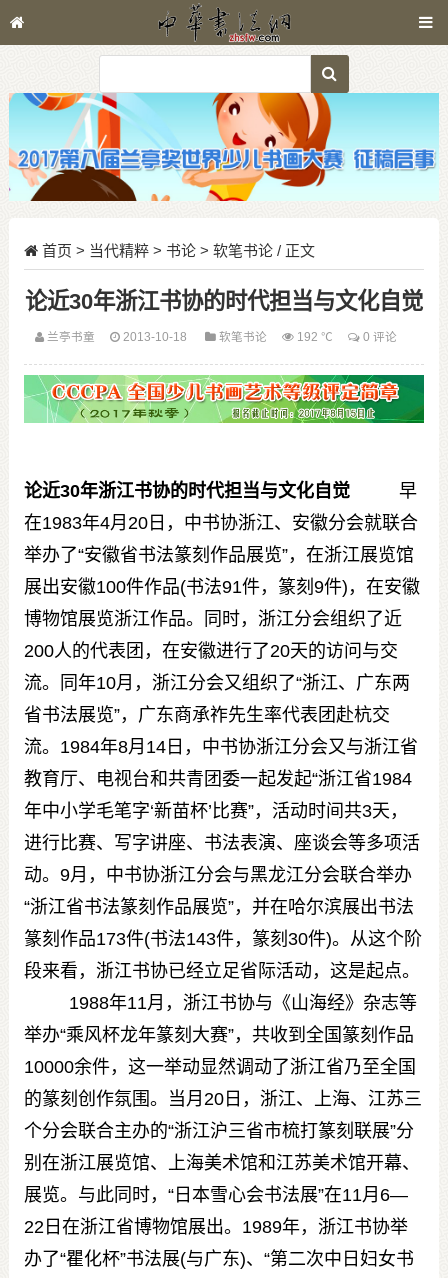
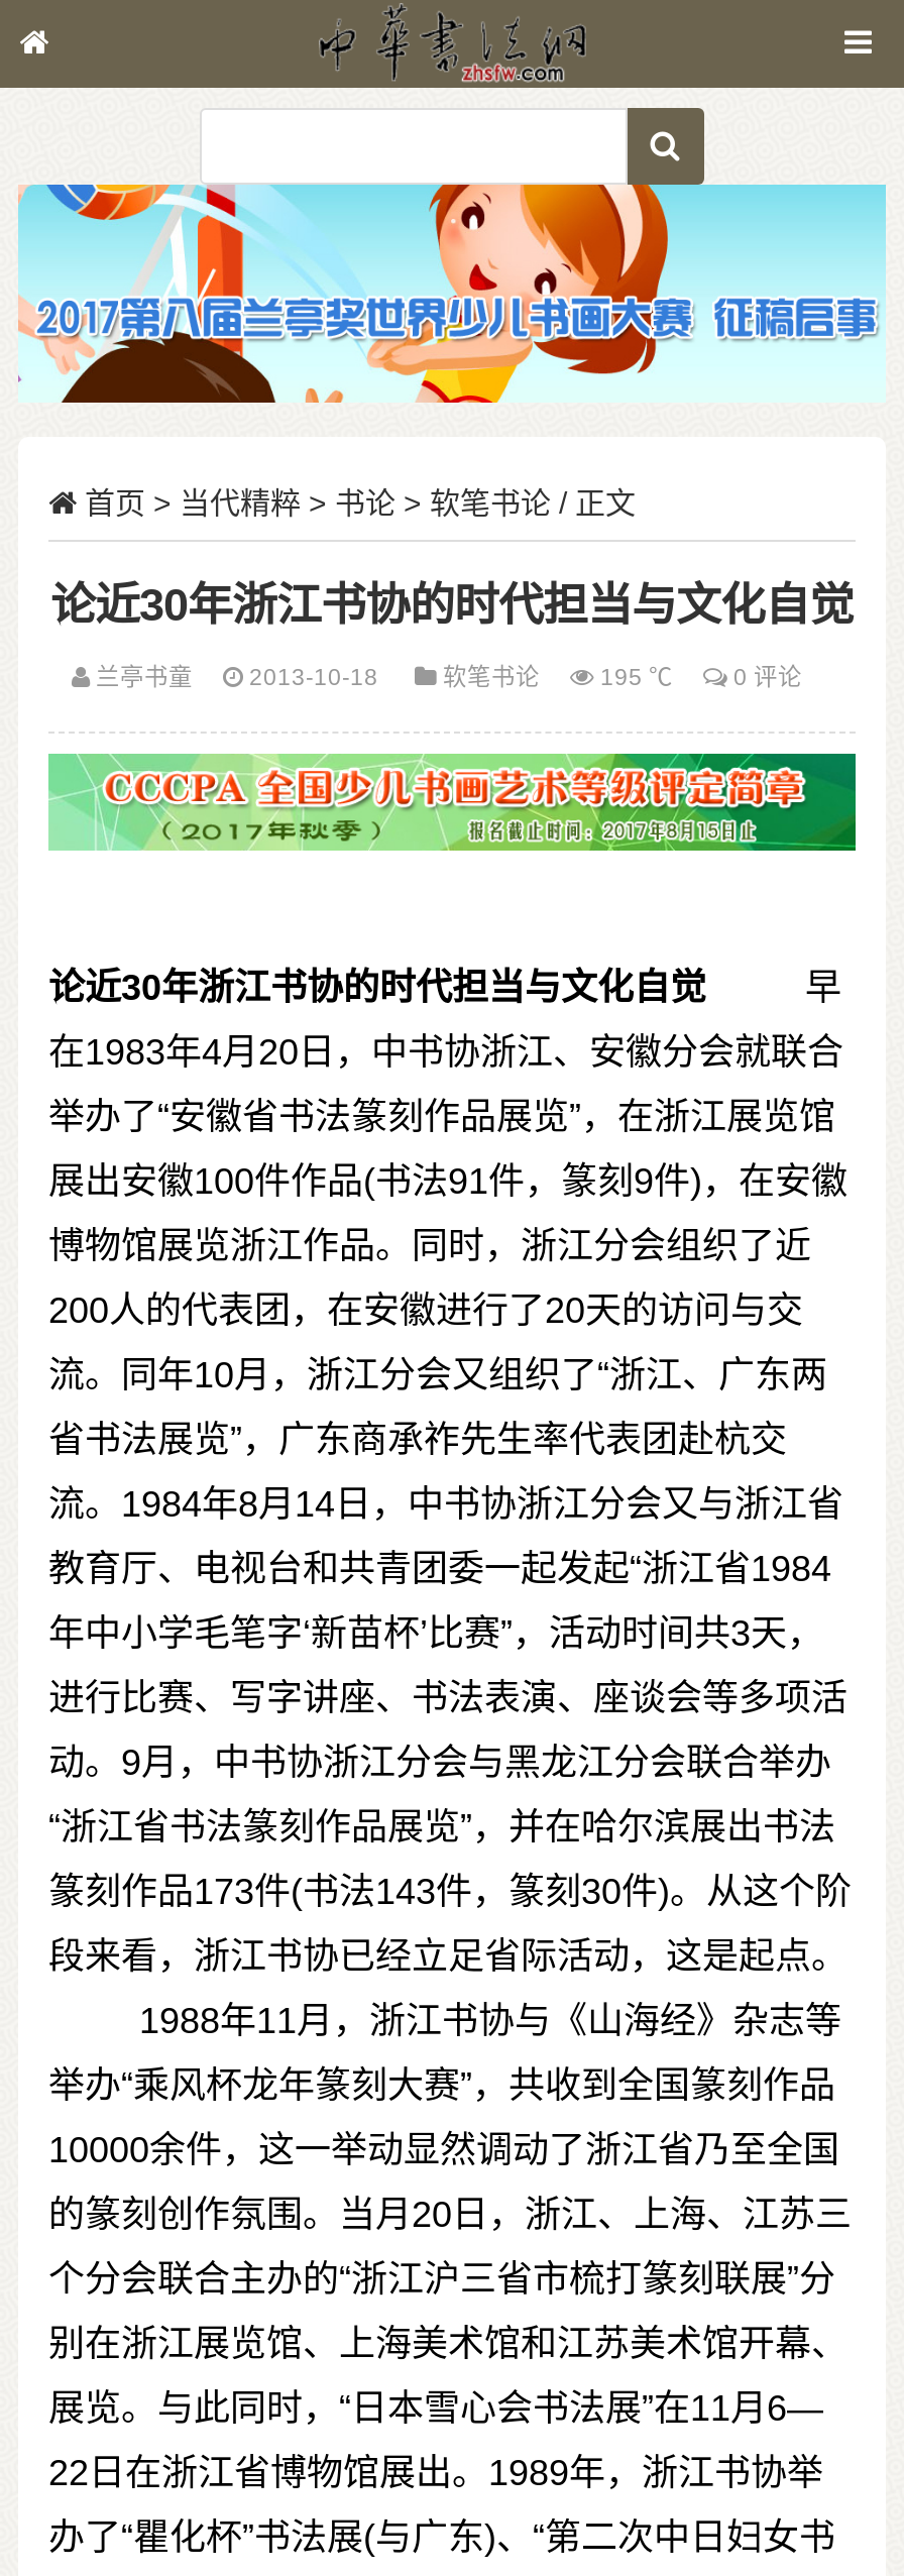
[297,330,333,343] 192 ℃ -> [600,662,673,689] 195 ℃

